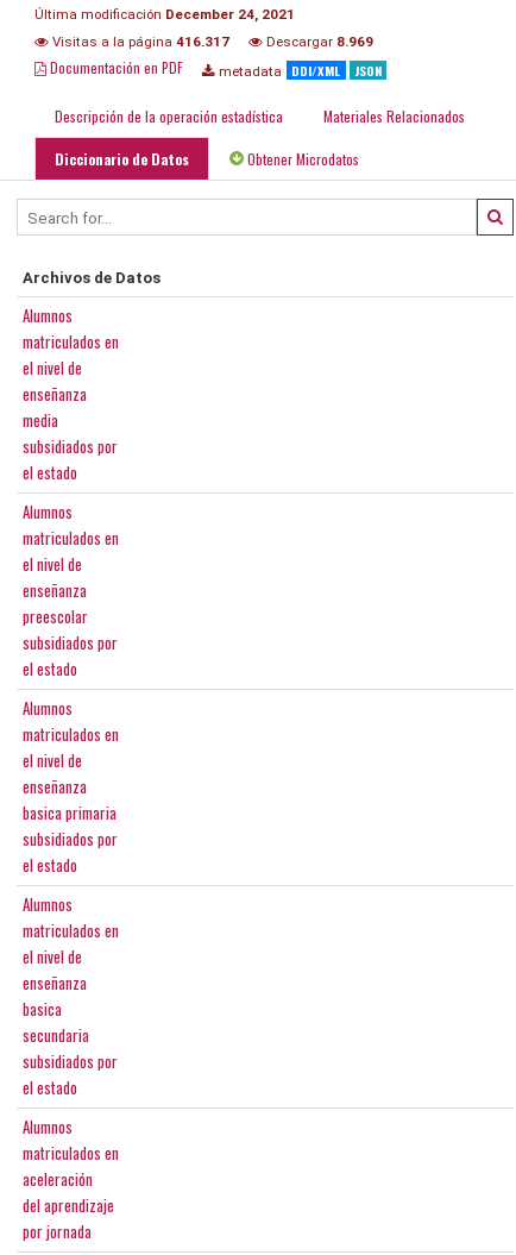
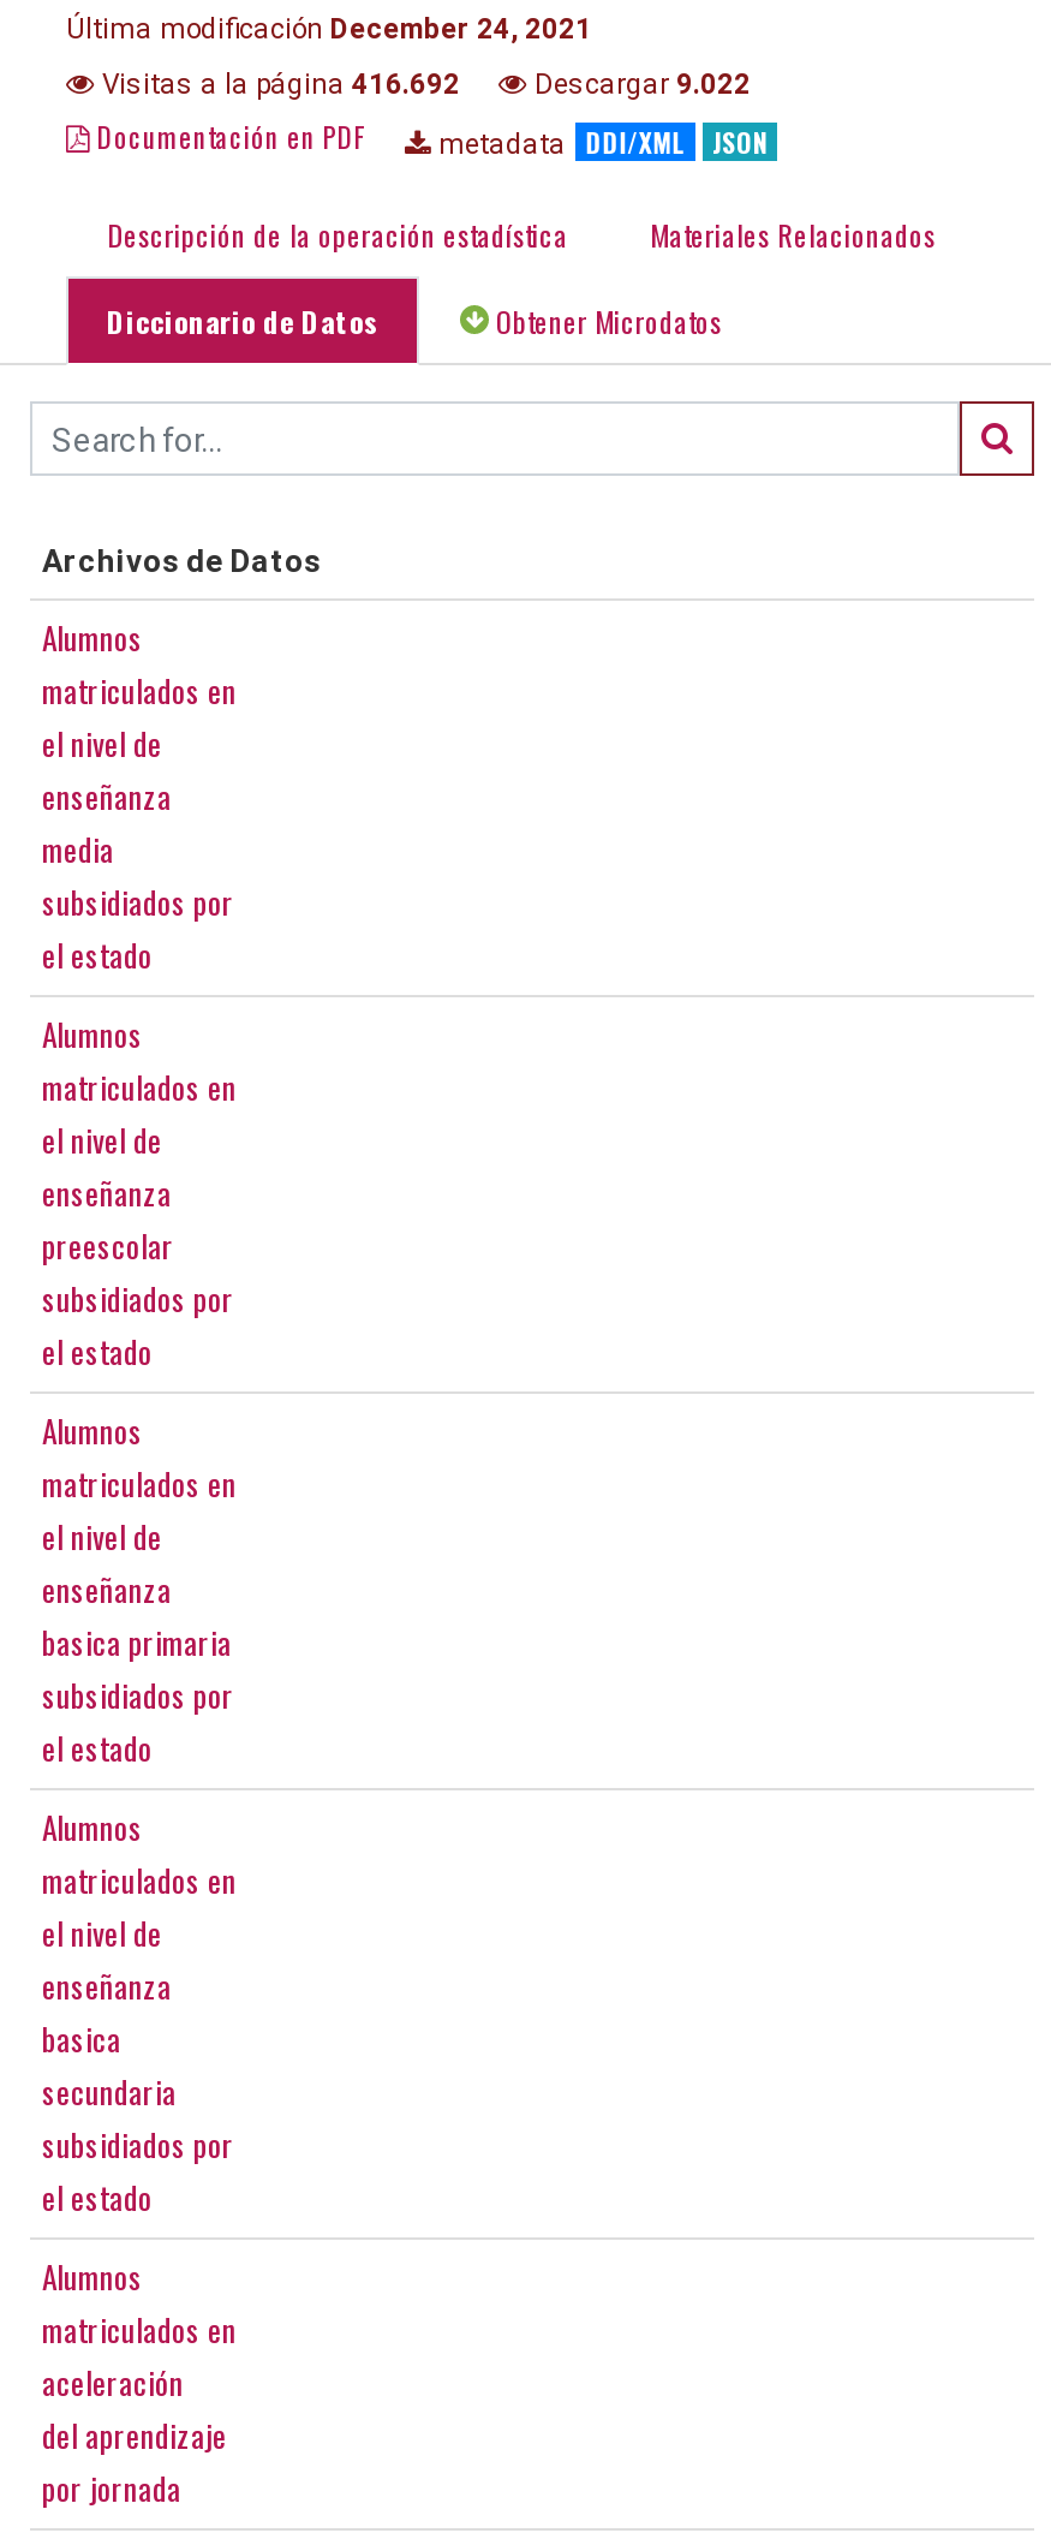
[49,33,229,50] Visitas a la página 416.317 -> [95,68,460,101] Visitas a la página 416.692
[263,33,373,50] Descargar 8.969 -> [527,68,751,101] Descargar 9.022

